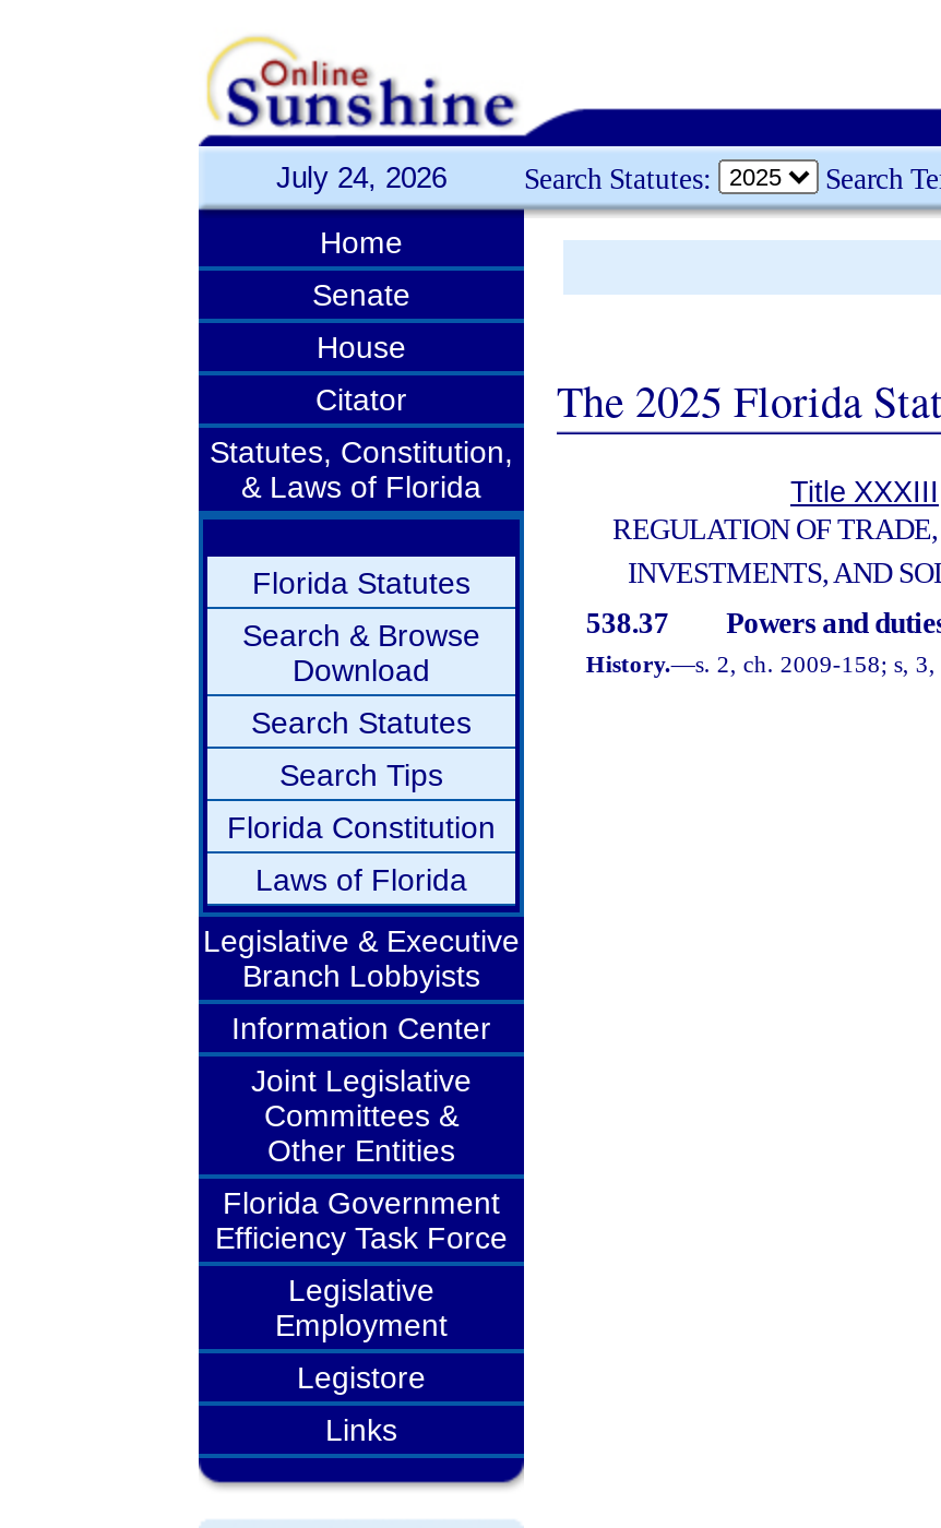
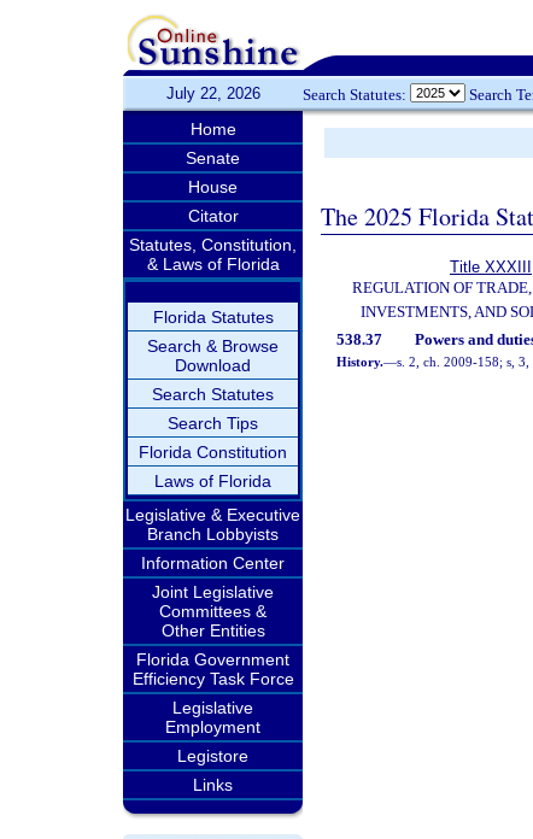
[276,162,446,194] July 24, 2026 -> [166,84,260,102] July 22, 2026

